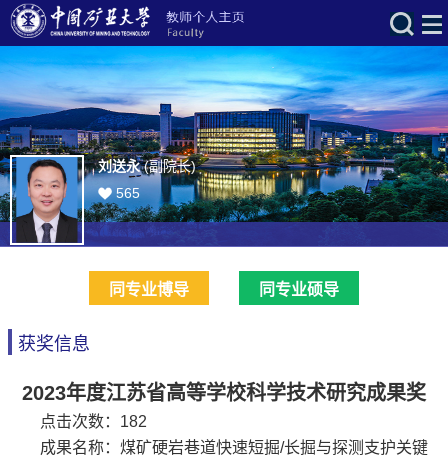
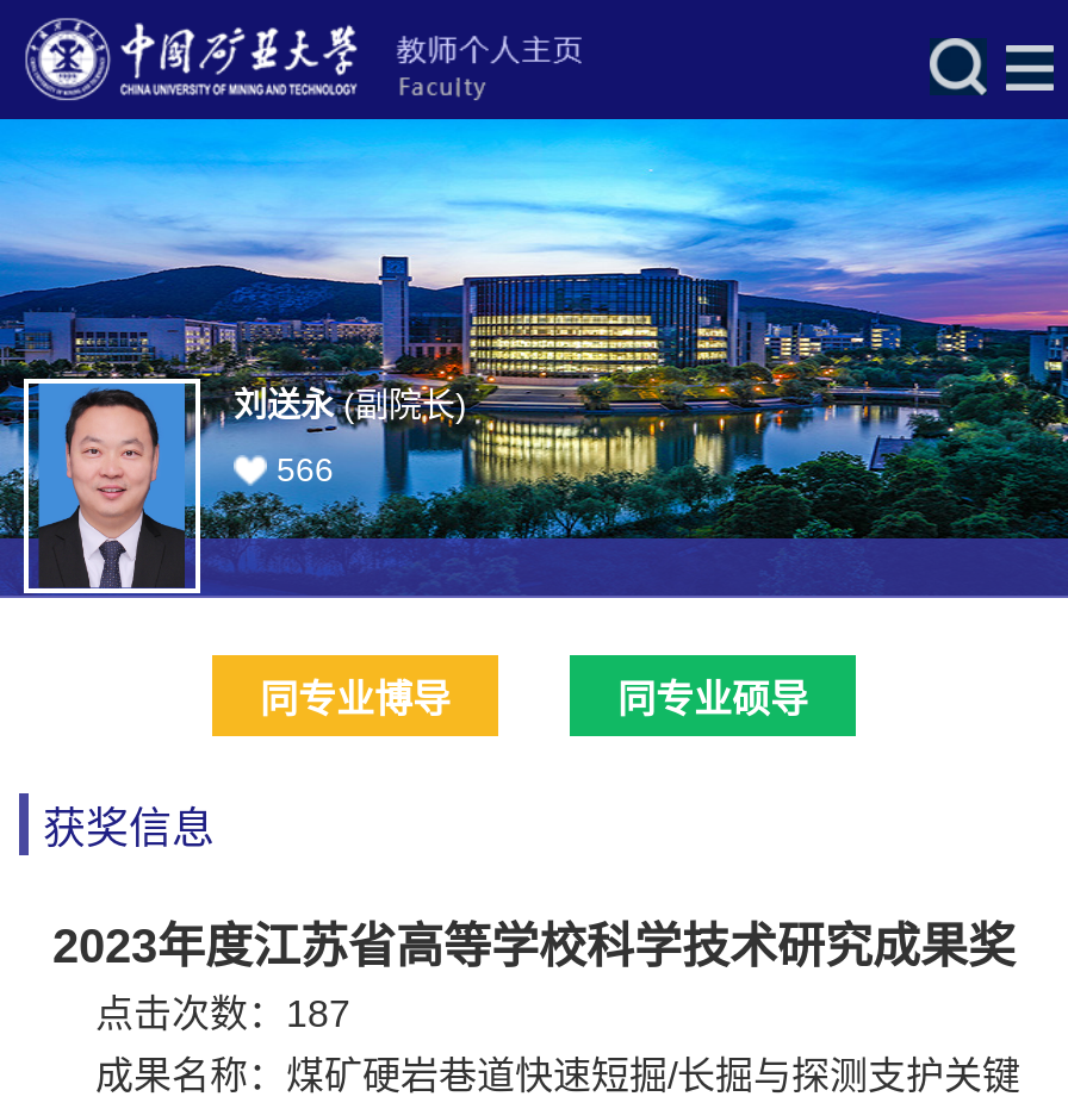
[116,185,140,201] 565 -> [277,451,334,489] 566
[40,413,147,430] 点击次数：182 -> [95,994,350,1034] 点击次数：187

